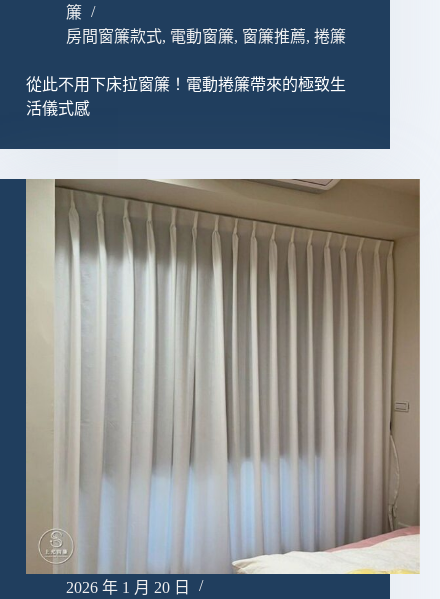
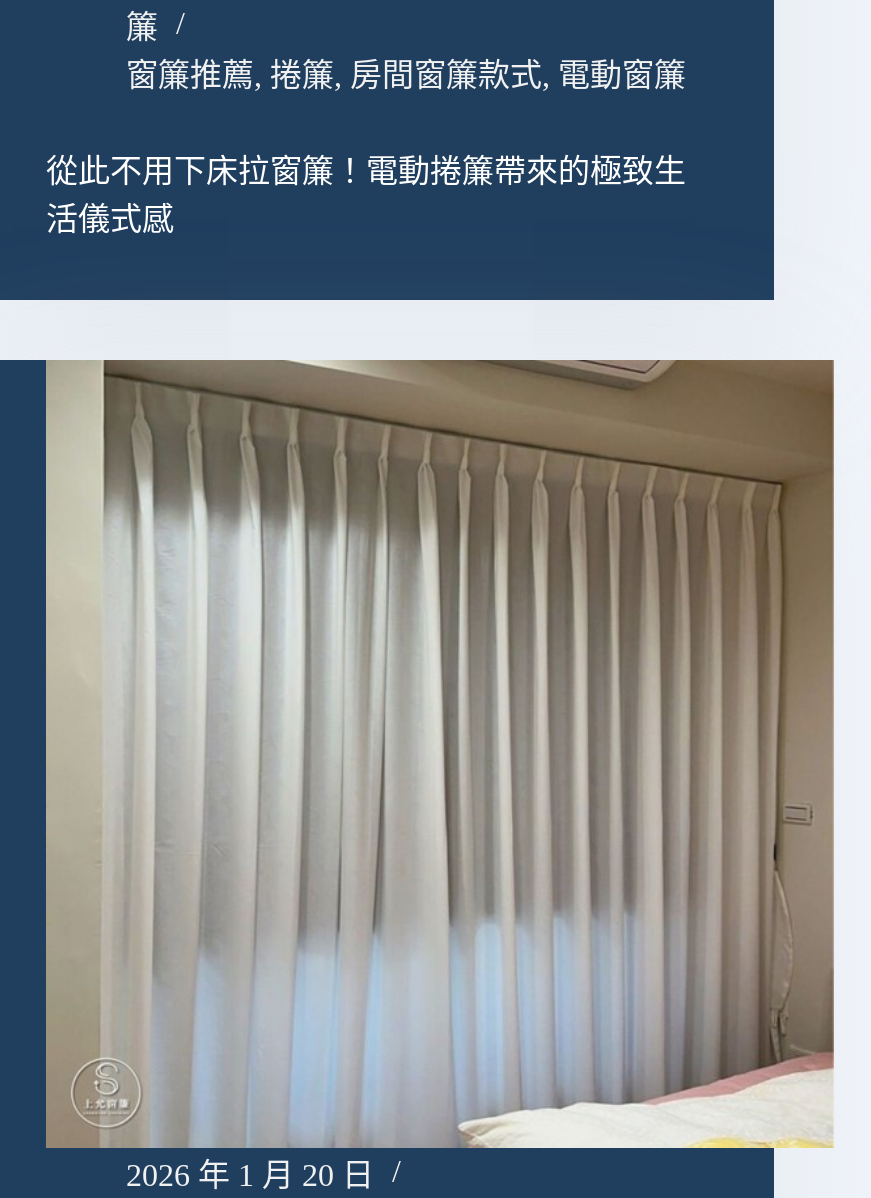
[66,28,346,45] 房間窗簾款式,電動窗簾,窗簾推薦,捲簾 -> [126,57,686,91] 窗簾推薦,捲簾,房間窗簾款式,電動窗簾

